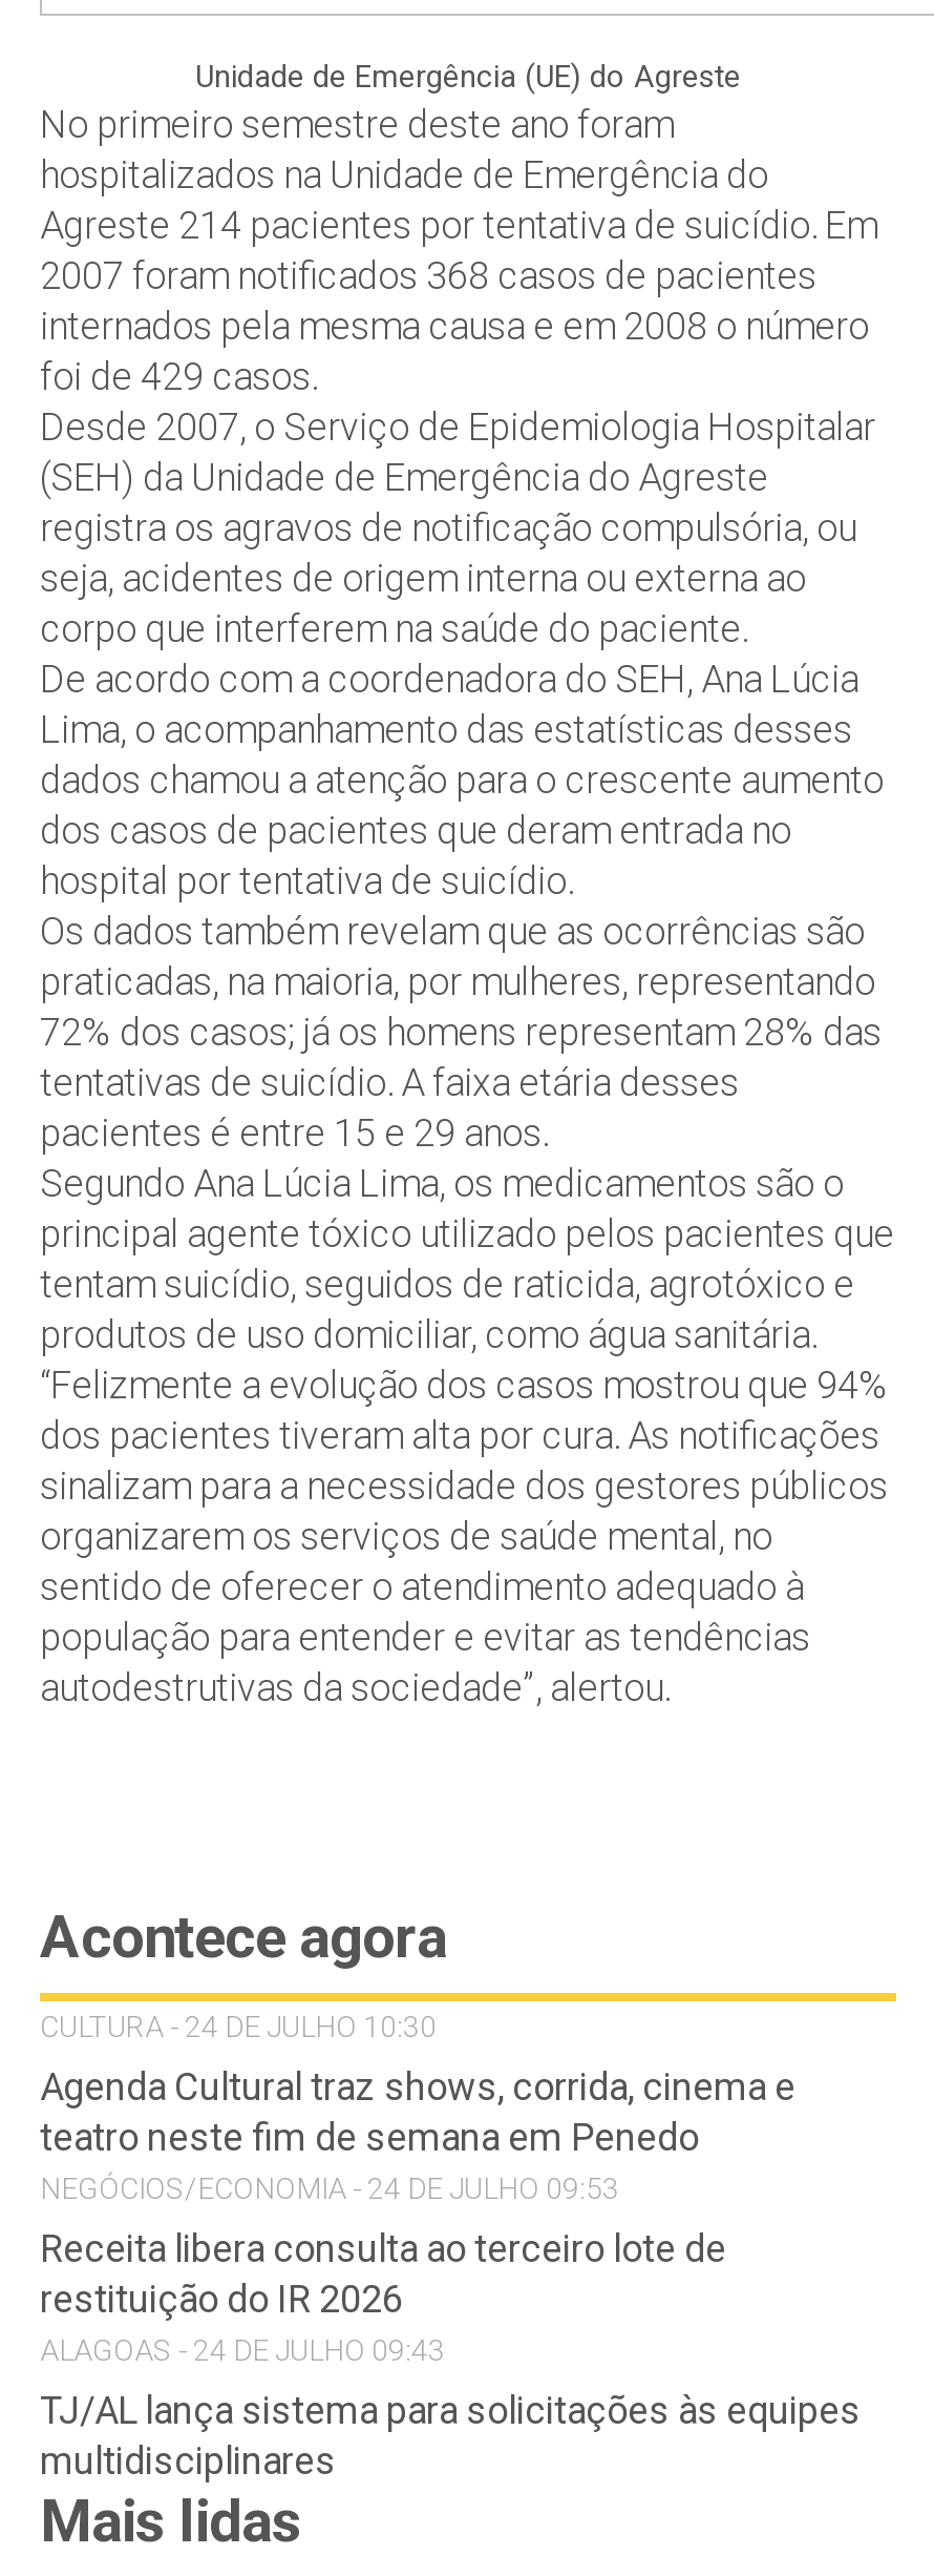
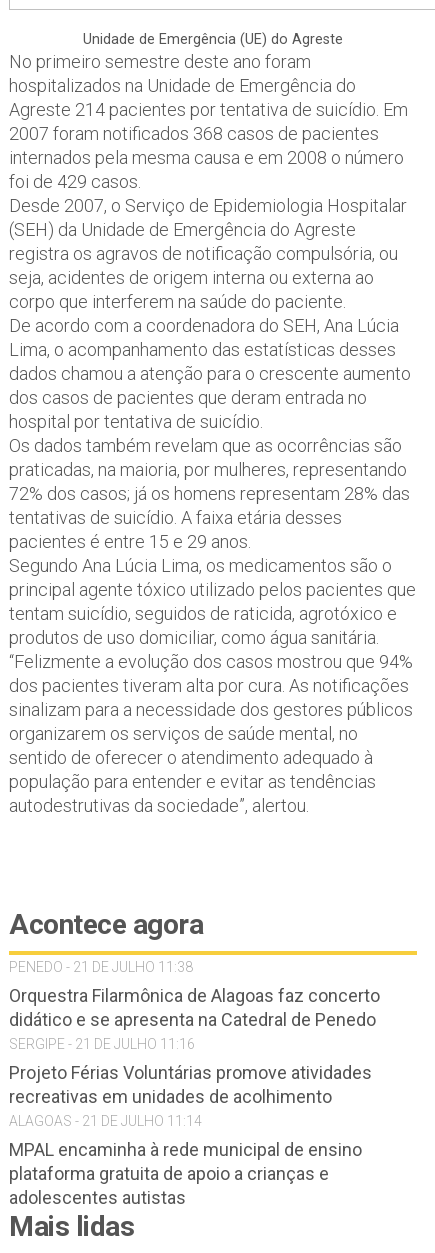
[40,2010,437,2043] CULTURA - 24 DE JULHO 10:30 -> [9,959,193,975] PENEDO - 21 DE JULHO 11:38
[40,2064,795,2205] Agenda Cultural traz shows, corrida, cinema e | teatro neste fim de semana em Penedo | NEGÓCIOS/ECONOMIA - 24 DE JULHO 09:53 -> [9,985,380,1052] Orquestra Filarmônica de Alagoas faz concerto | didático e se apresenta na Catedral de Penedo | SERGIPE - 21 DE JULHO 11:16
[40,2226,726,2367] Receita libera consulta ao terceiro lote de | restituição do IR 2026 | ALAGOAS - 24 DE JULHO 09:43 -> [9,1062,372,1129] Projeto Férias Voluntárias promove atividades | recreativas em unidades de acolhimento | ALAGOAS - 21 DE JULHO 11:14
[40,2388,861,2482] TJ/AL lança sistema para solicitações às equipes | multidisciplinares -> [9,1139,362,1208] MPAL encaminha à rede municipal de ensino | plataforma gratuita de apoio a crianças e | adolescentes autistas

